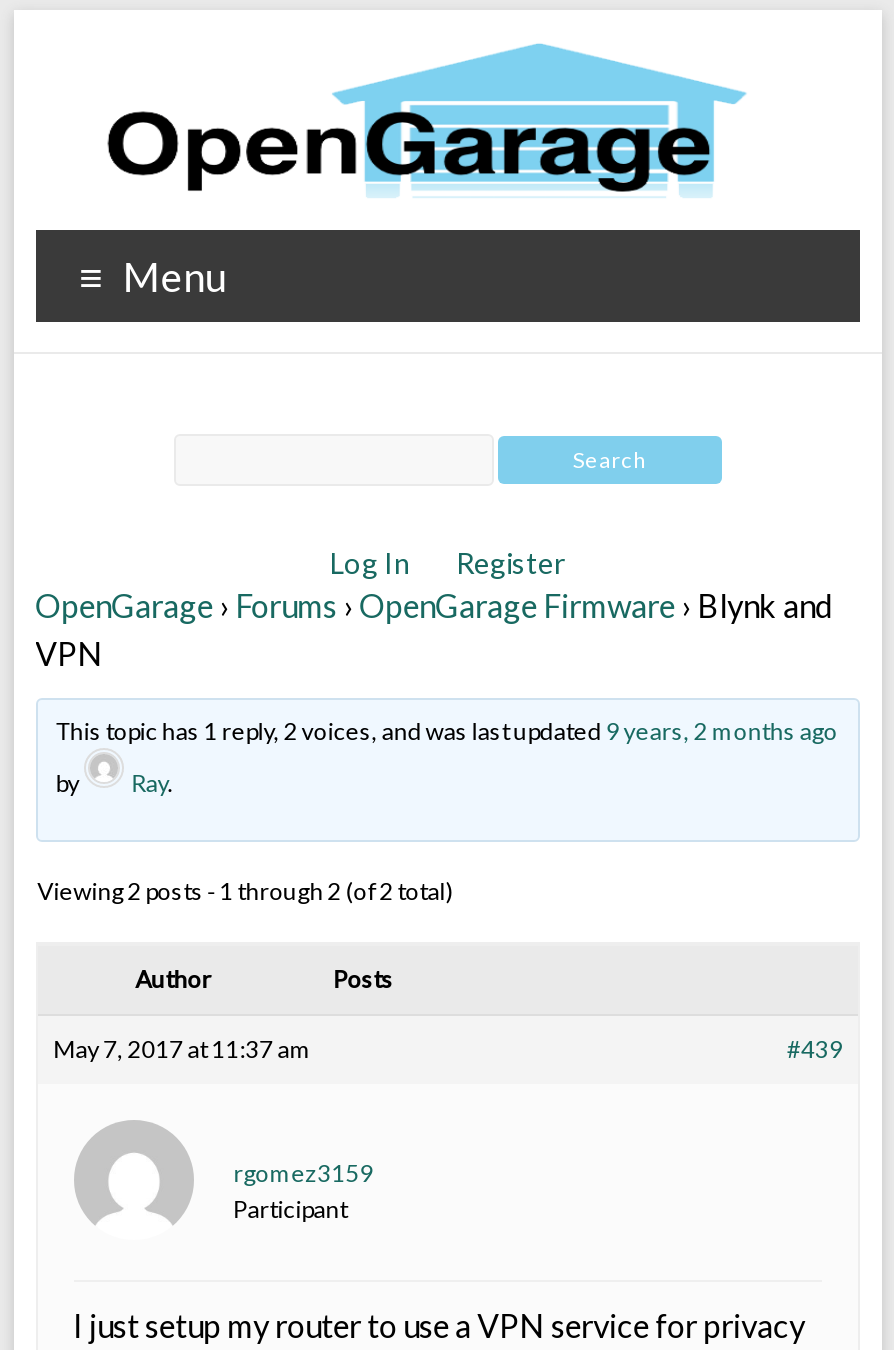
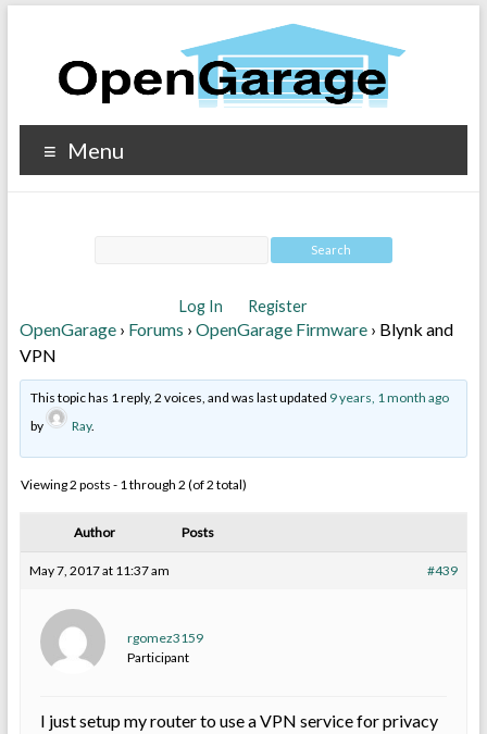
[56,716,838,746] This topic has 1 reply, 2 voices, and was last updated 9 years, 2 months ago -> [30,389,449,406] This topic has 1 reply, 2 voices, and was last updated 9 years, 1 month ago

